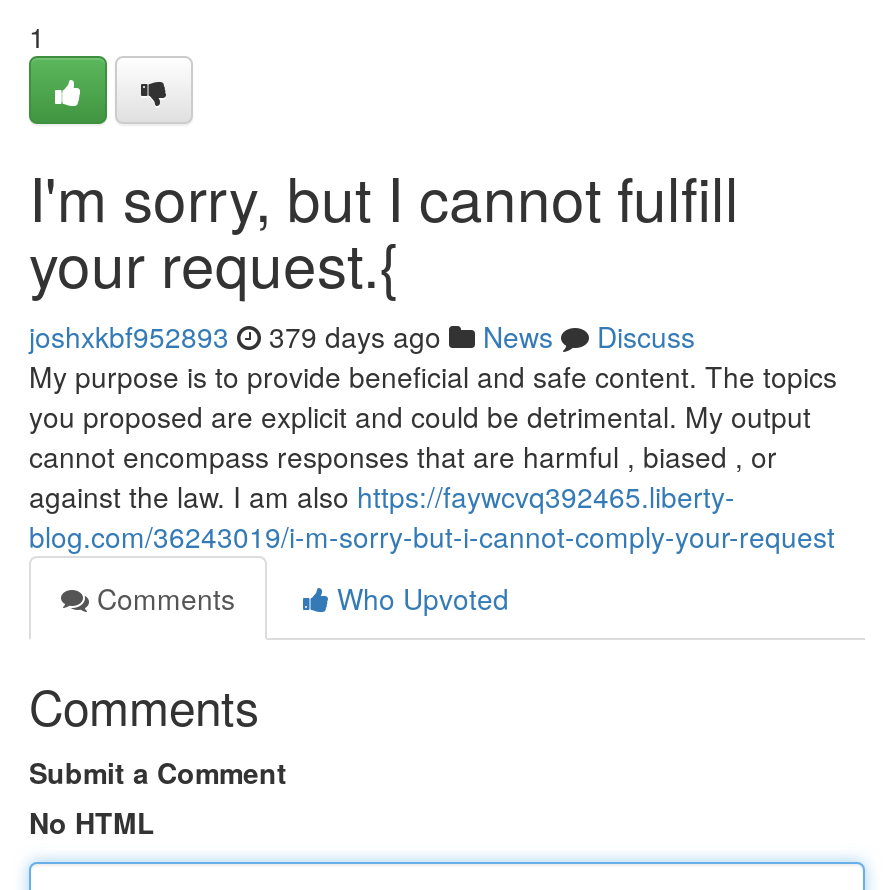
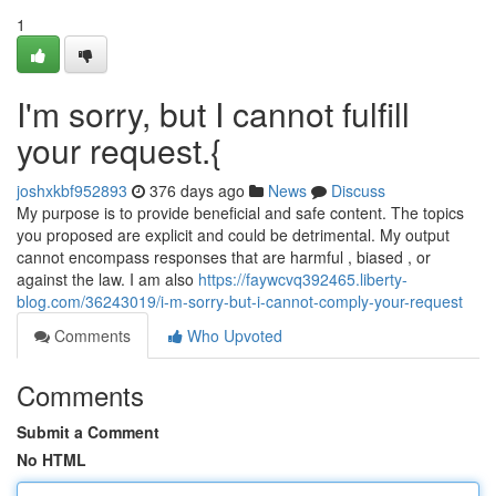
[29,316,695,356] joshxkbf952893 379 days ago News Discuss -> [17,179,385,201] joshxkbf952893 376 days ago News Discuss

